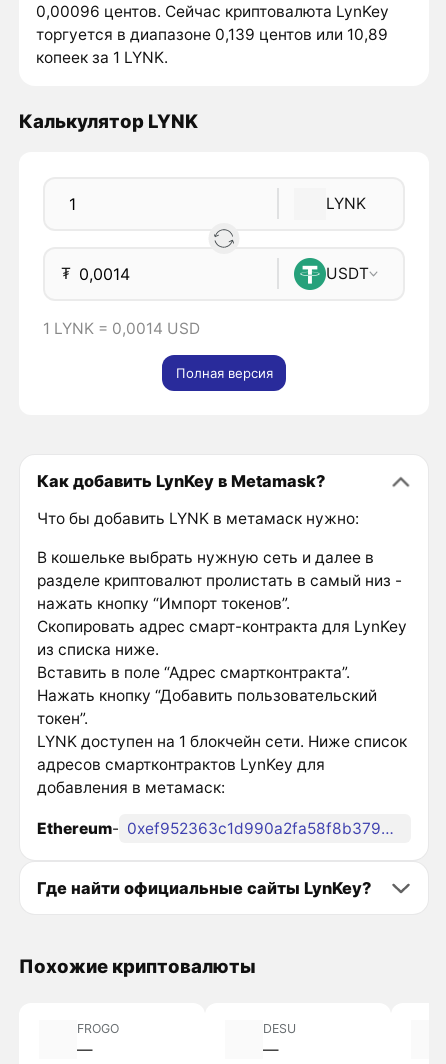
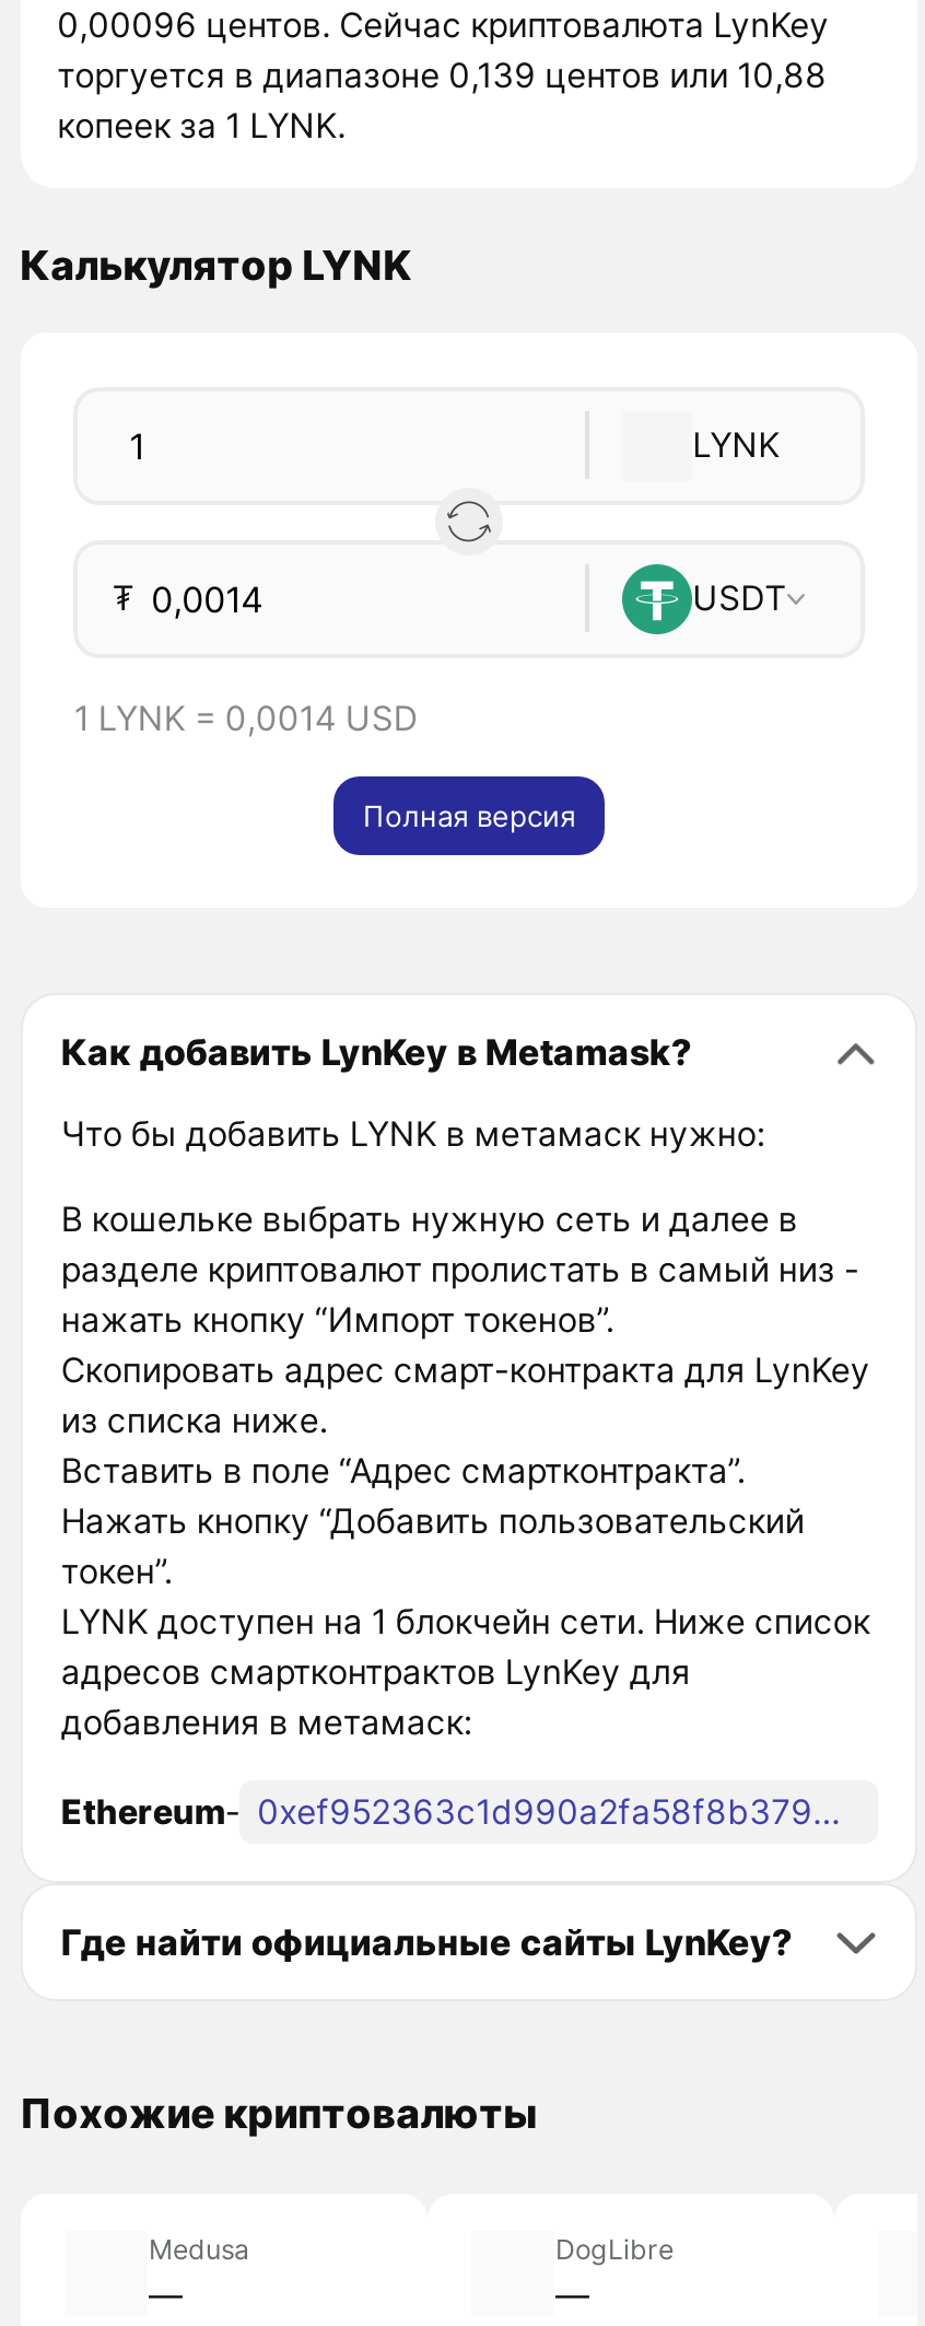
[36,25,388,44] торгуется в диапазоне 0,139 центов или 10,89 -> [57,54,827,96] торгуется в диапазоне 0,139 центов или 10,88
[77,1021,119,1036] FROGO -> [149,2233,249,2266] Medusa
[263,1021,296,1036] DESU -> [555,2233,674,2266] DogLibre

